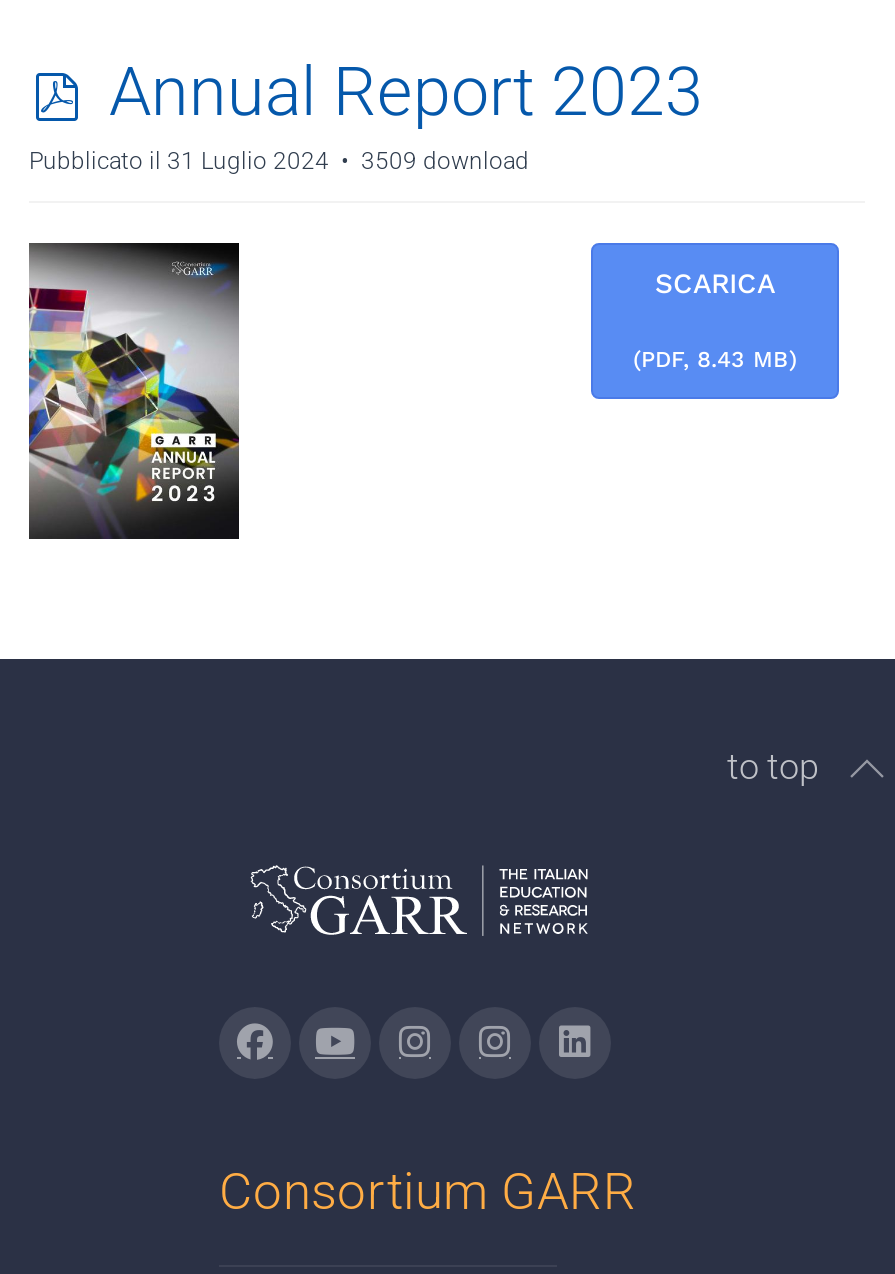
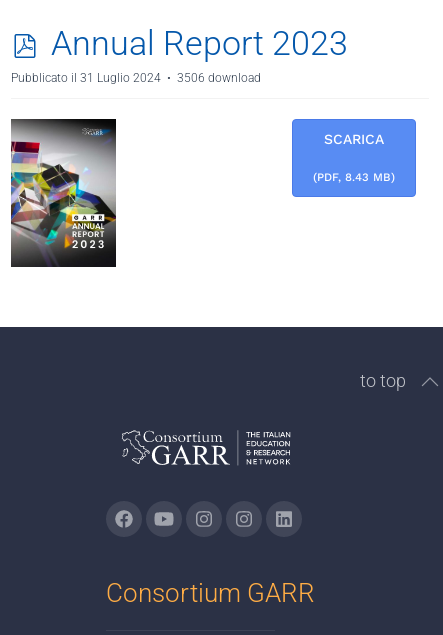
[355,147,529,175] 3509 download -> [174,71,261,85] 3506 download

